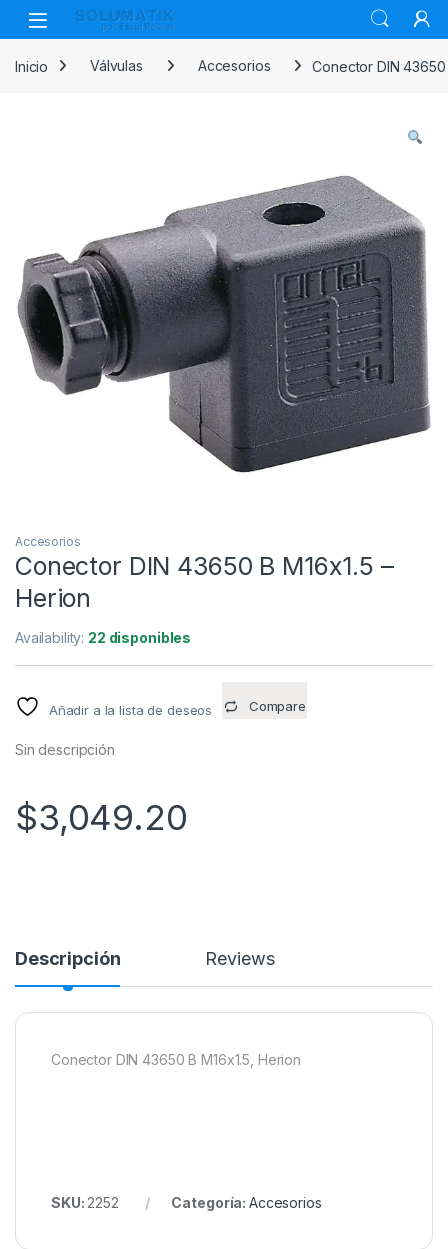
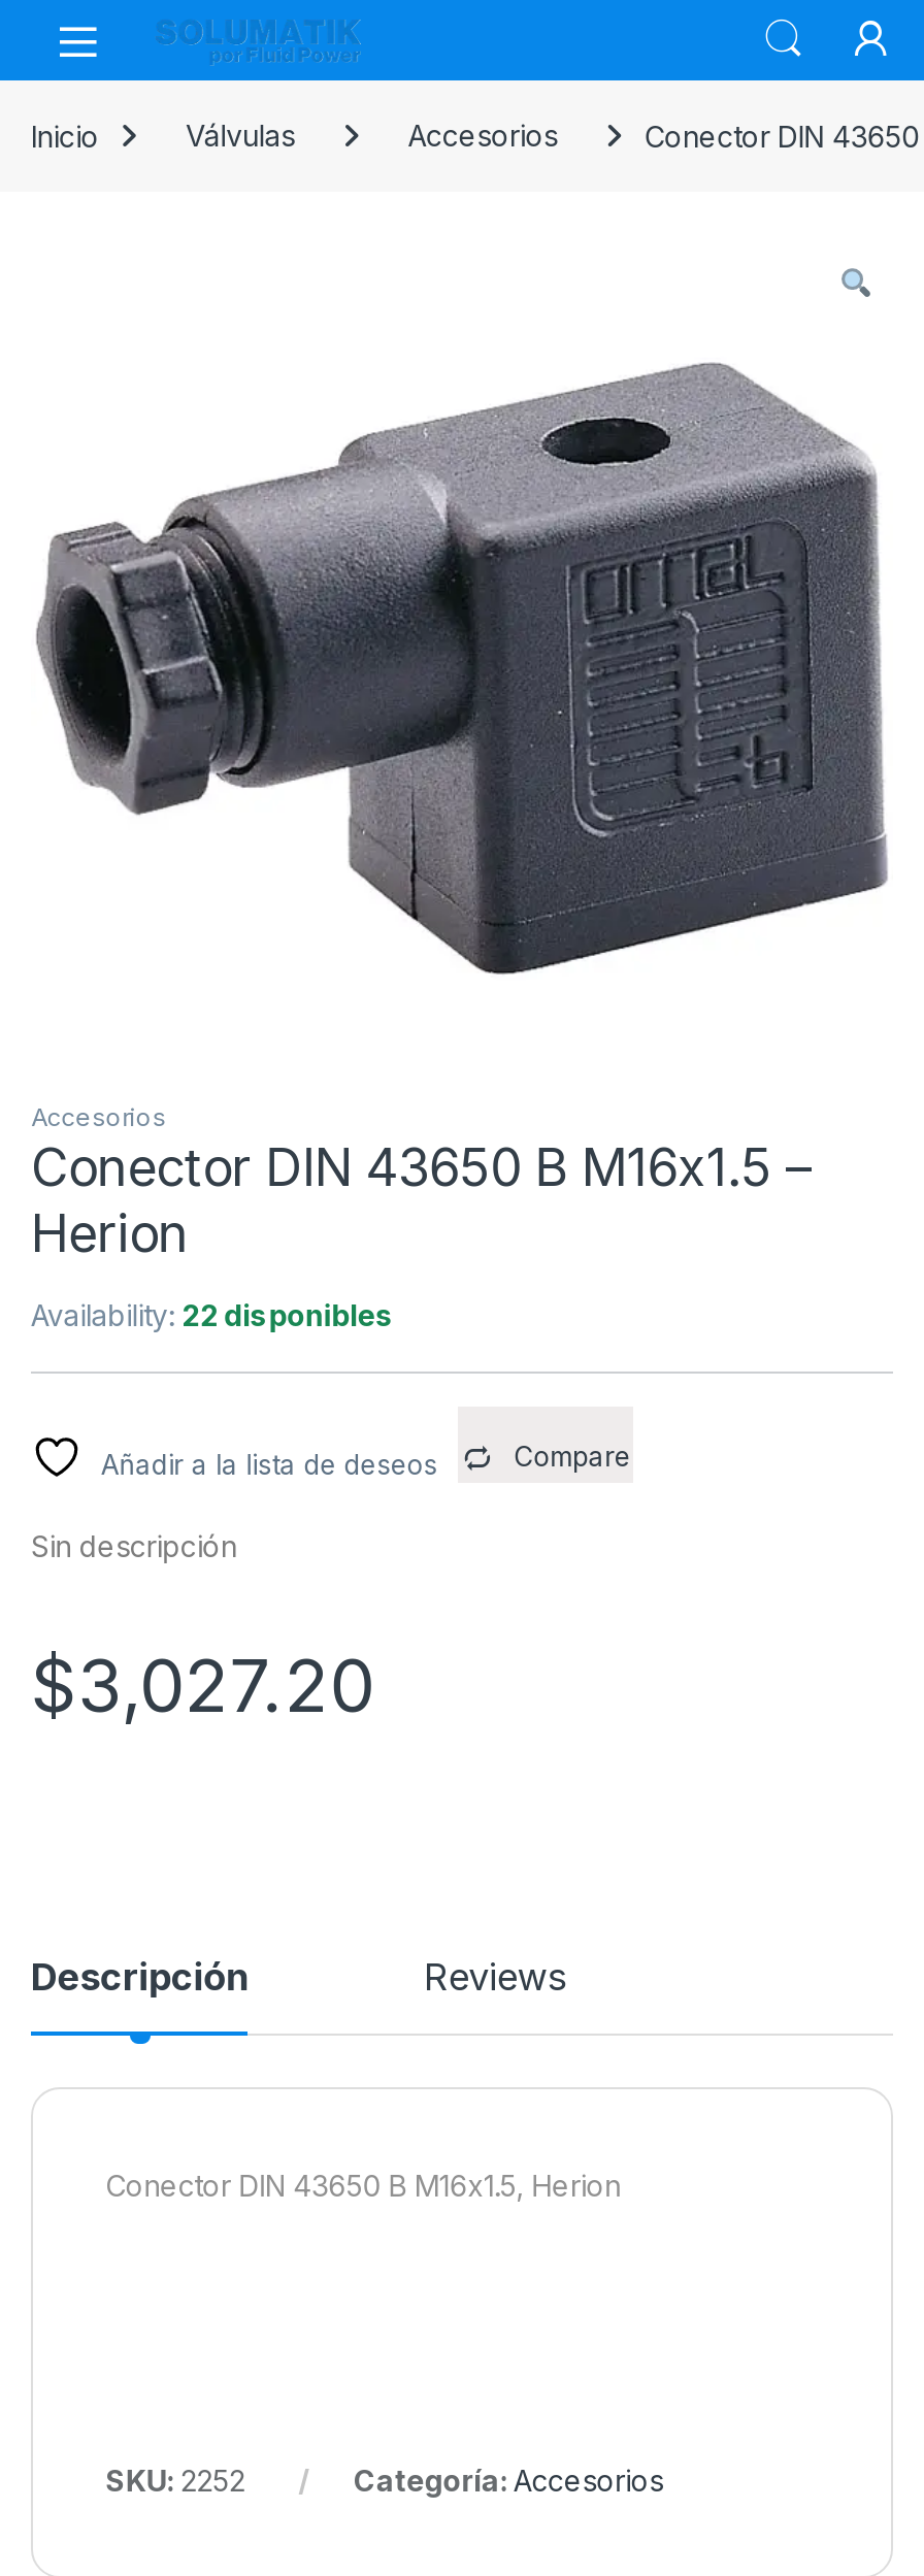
[15,796,188,838] $3,049.20 -> [31,1642,375,1729] $3,027.20

